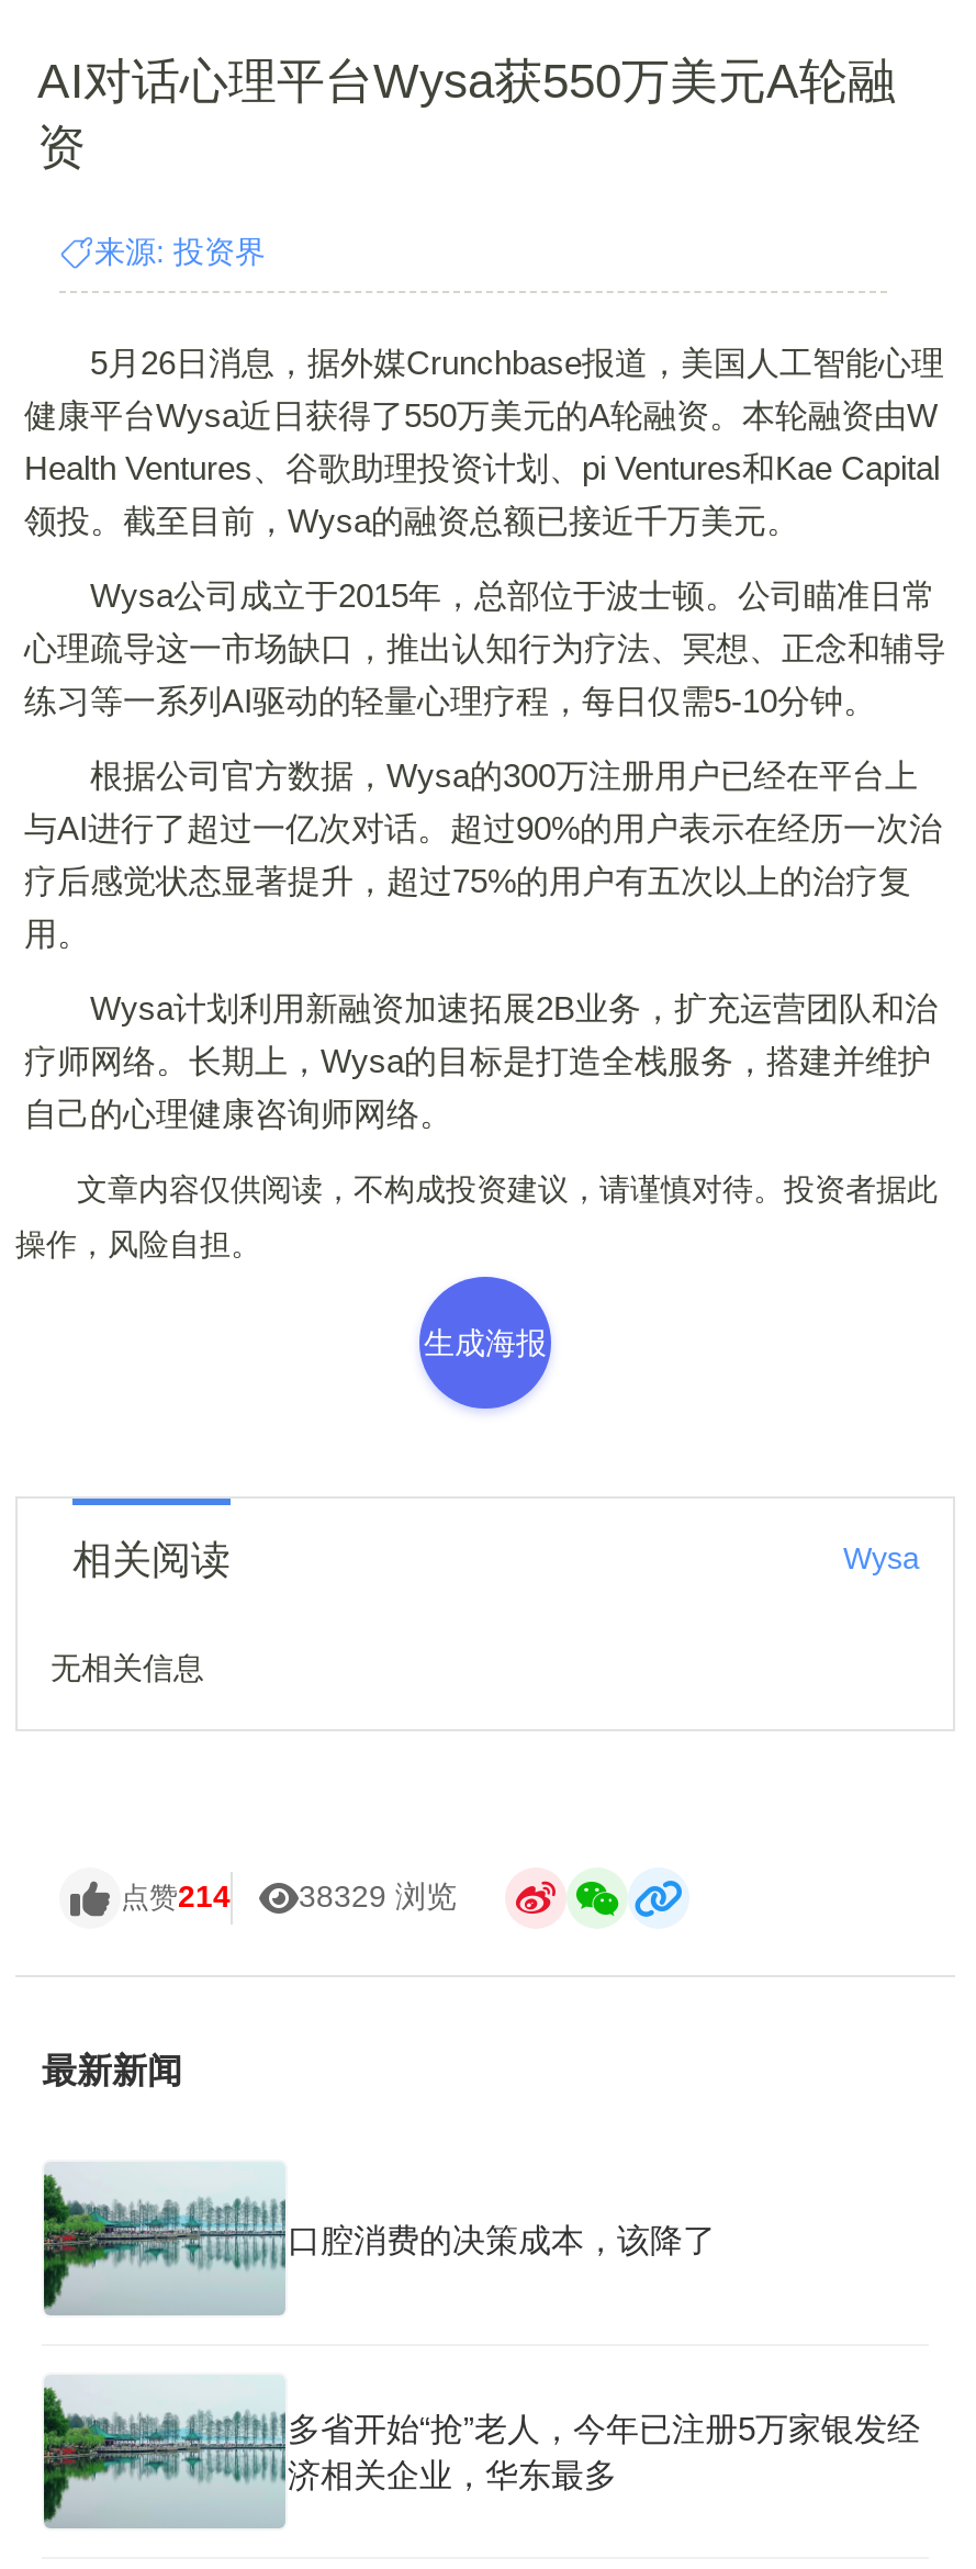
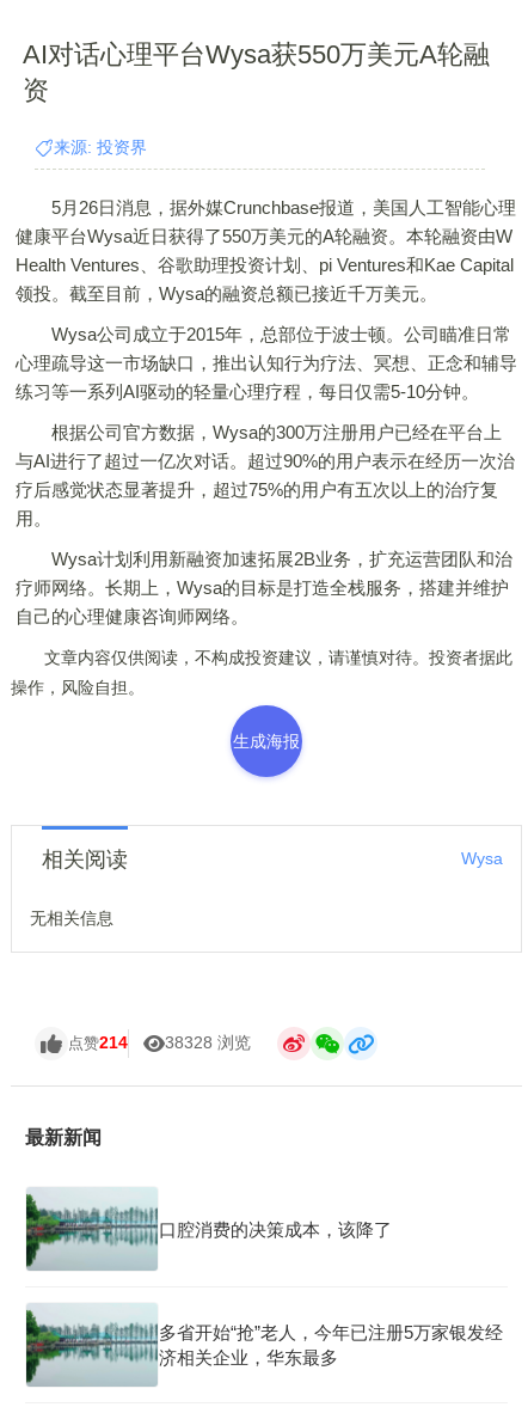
[121,1878,457,1914] 点赞214 38329 浏览 -> [68,1033,251,1052] 点赞214 38328 浏览

